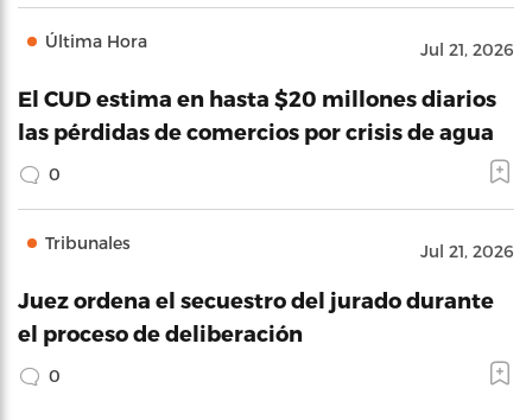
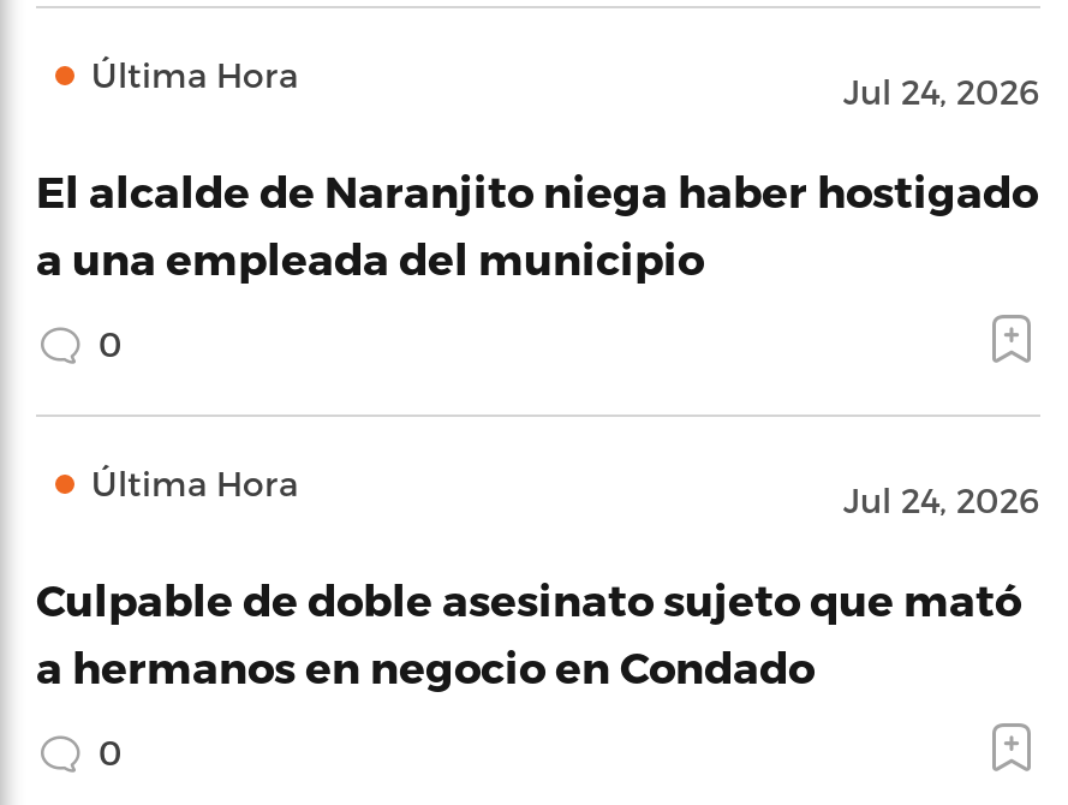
[420,39,514,59] Jul 21, 2026 -> [843,71,1040,112] Jul 24, 2026
[18,85,496,144] El CUD estima en hasta $20 millones diarios | las pérdidas de comercios por crisis de agua -> [36,165,1038,282] El alcalde de Naranjito niega haber hostigado | a una empleada del municipio
[45,233,514,261] Tribunales | Jul 21, 2026 -> [91,463,1040,520] Última Hora | Jul 24, 2026
[18,287,494,345] Juez ordena el secuestro del jurado durante | el proceso de deliberación -> [36,573,1021,691] Culpable de doble asesinato sujeto que mató | a hermanos en negocio en Condado

